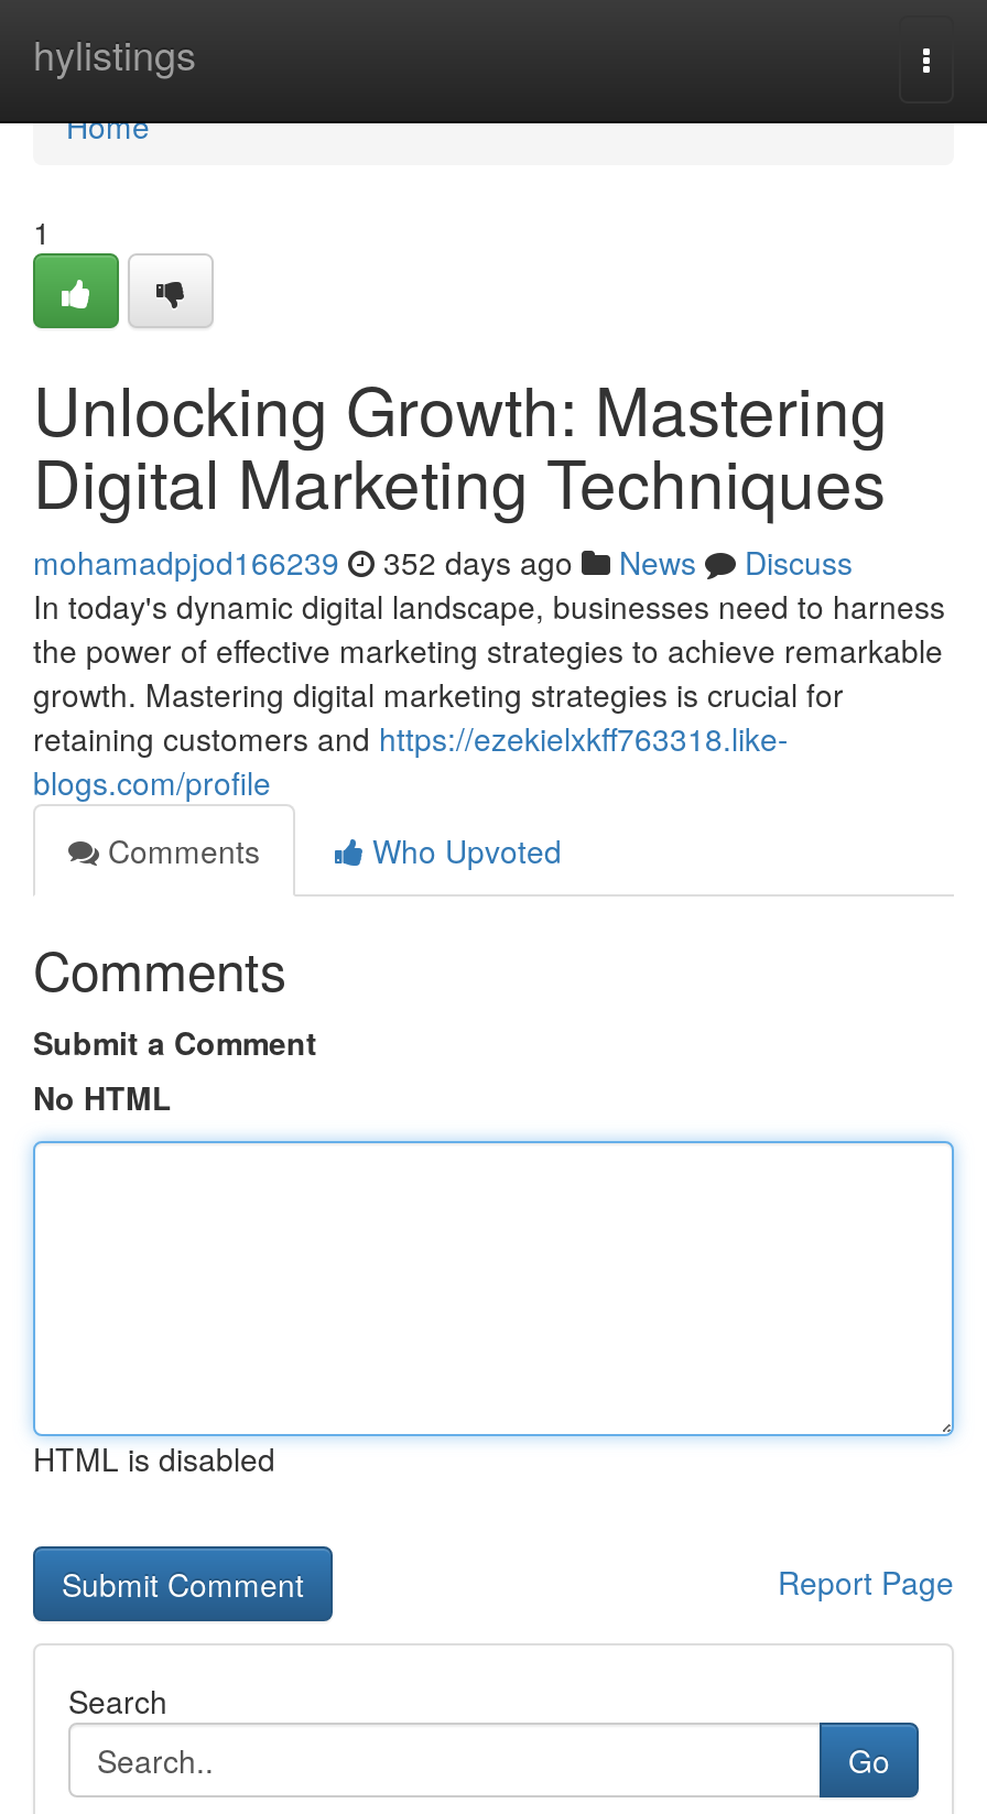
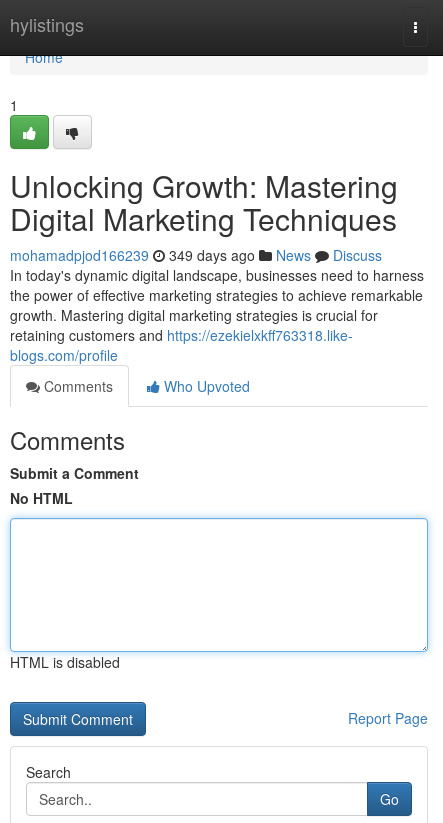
[33,540,853,584] mohamadpjod166239 352 days ago News Discuss -> [10,245,382,265] mohamadpjod166239 349 days ago News Discuss

